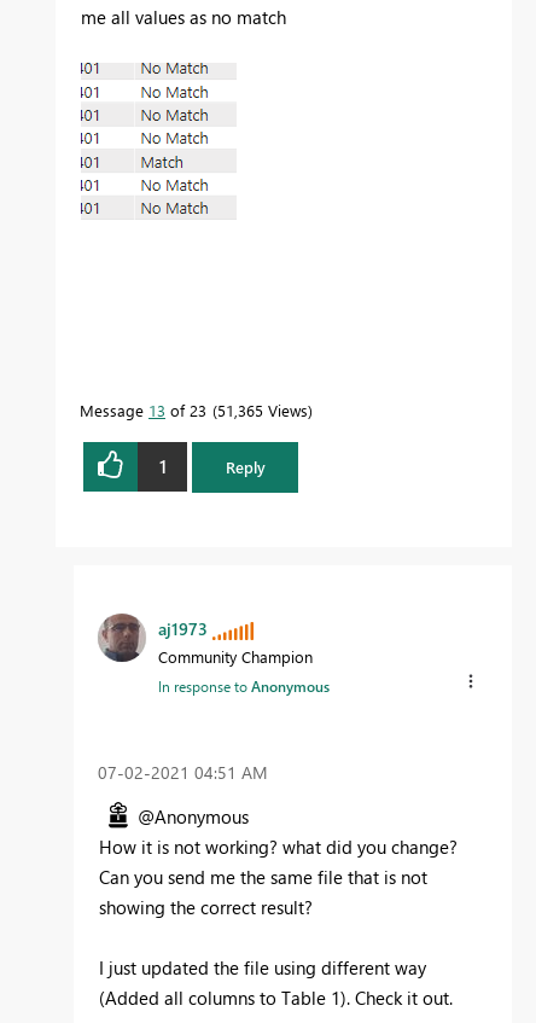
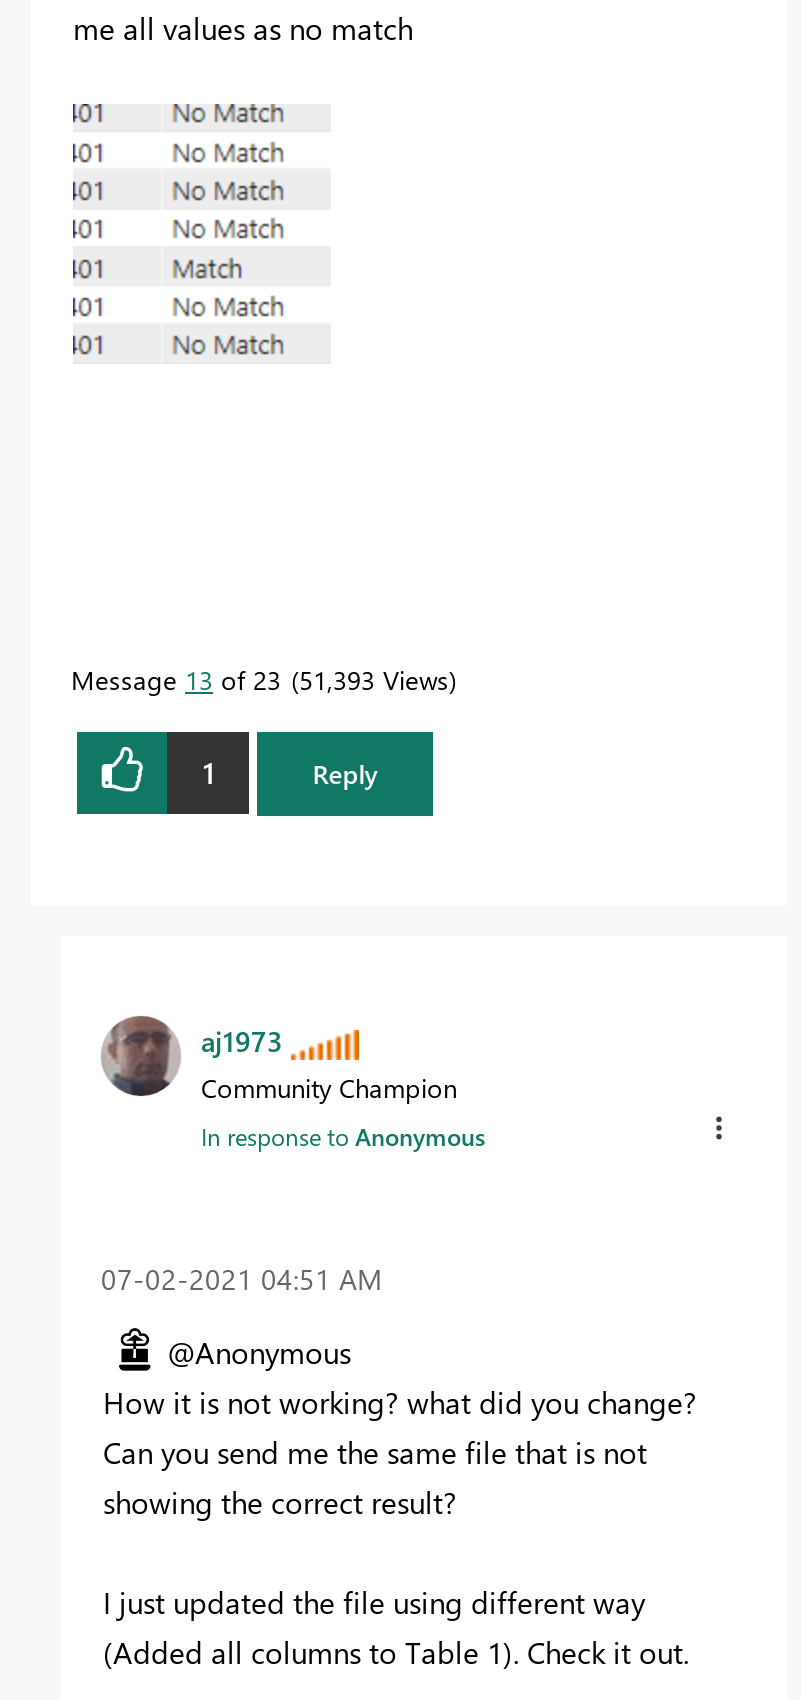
[80,399,308,420] Message 13 of 23 51,365 Views -> [71,661,449,695] Message 13 of 23 51,393 Views

